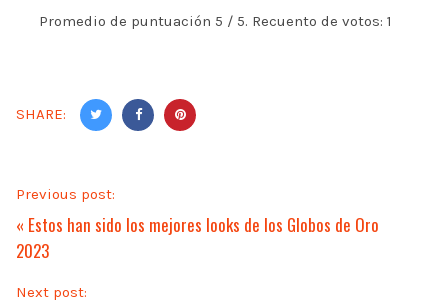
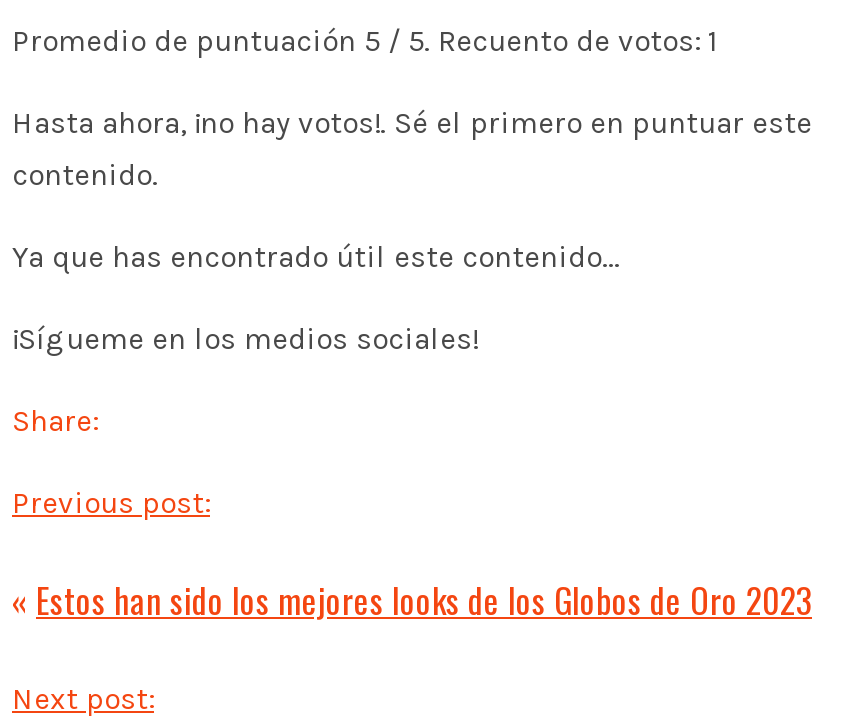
[16,105,70,123] SHARE: -> [12,106,812,440] Hasta ahora, ¡no hay votos!. Sé el primero en puntuar este | contenido. | Ya que has encontrado útil este contenido... | ¡Sígueme en los medios sociales! | Share:

